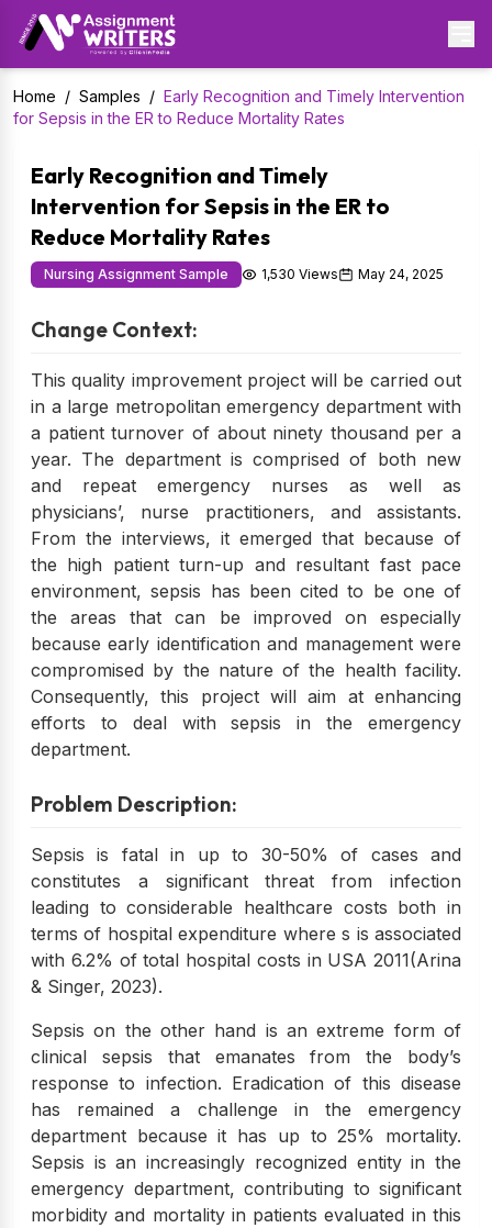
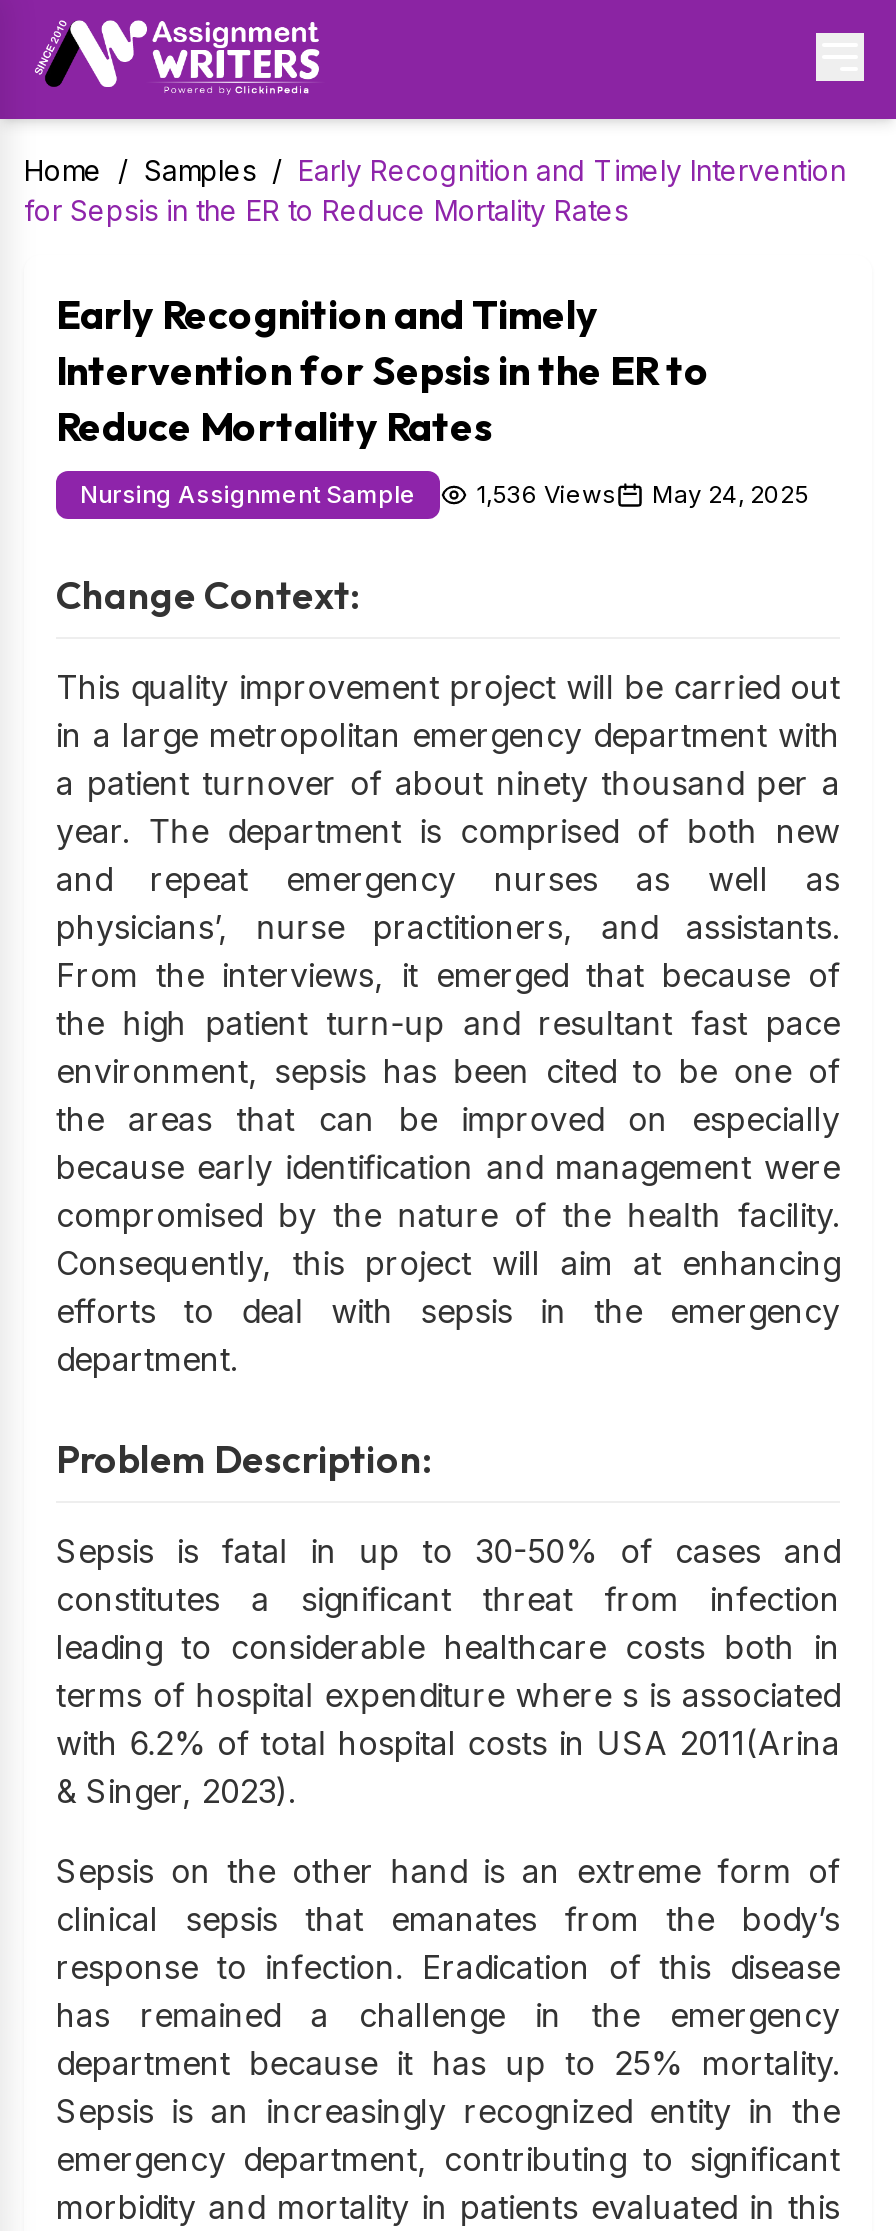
[44,266,444,282] Nursing Assignment Sample 1,530 Views May 24, 2025 -> [80,479,808,509] Nursing Assignment Sample 1,536 Views May 24, 2025

